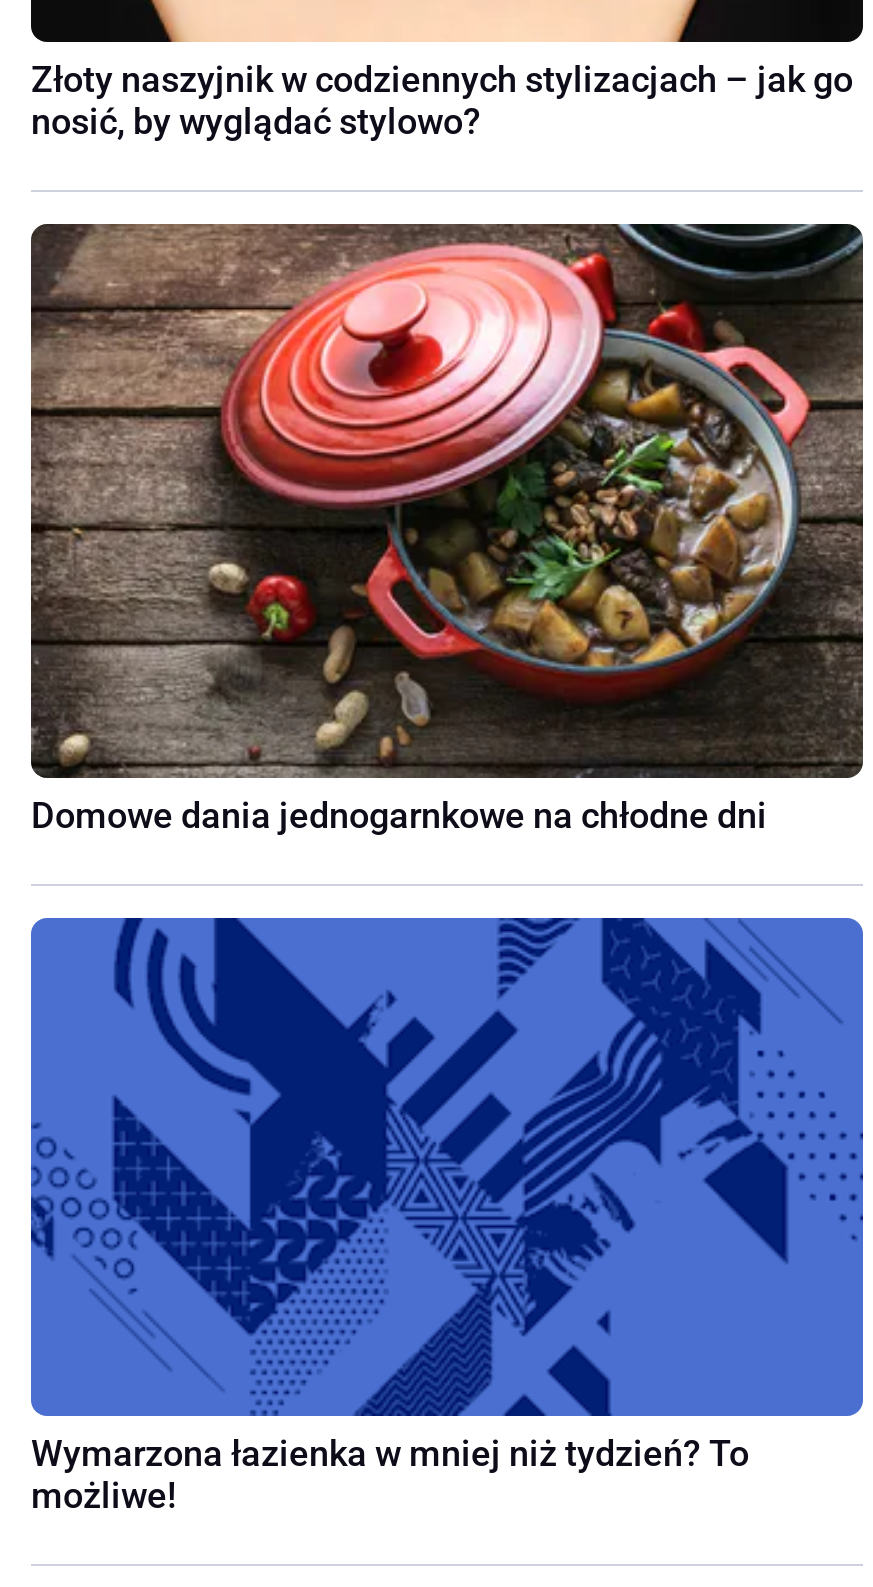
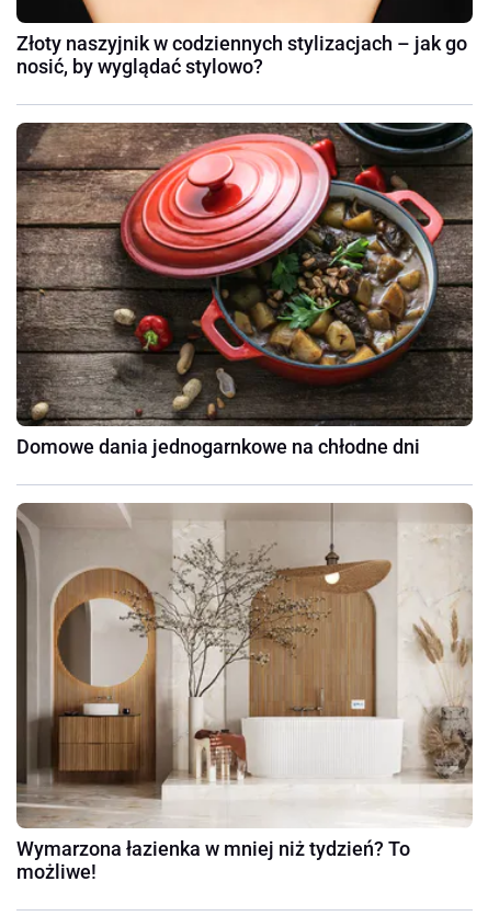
[29,916,865,1418] [image] -> [15,502,474,829] [image]

